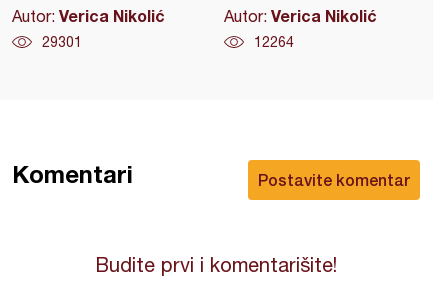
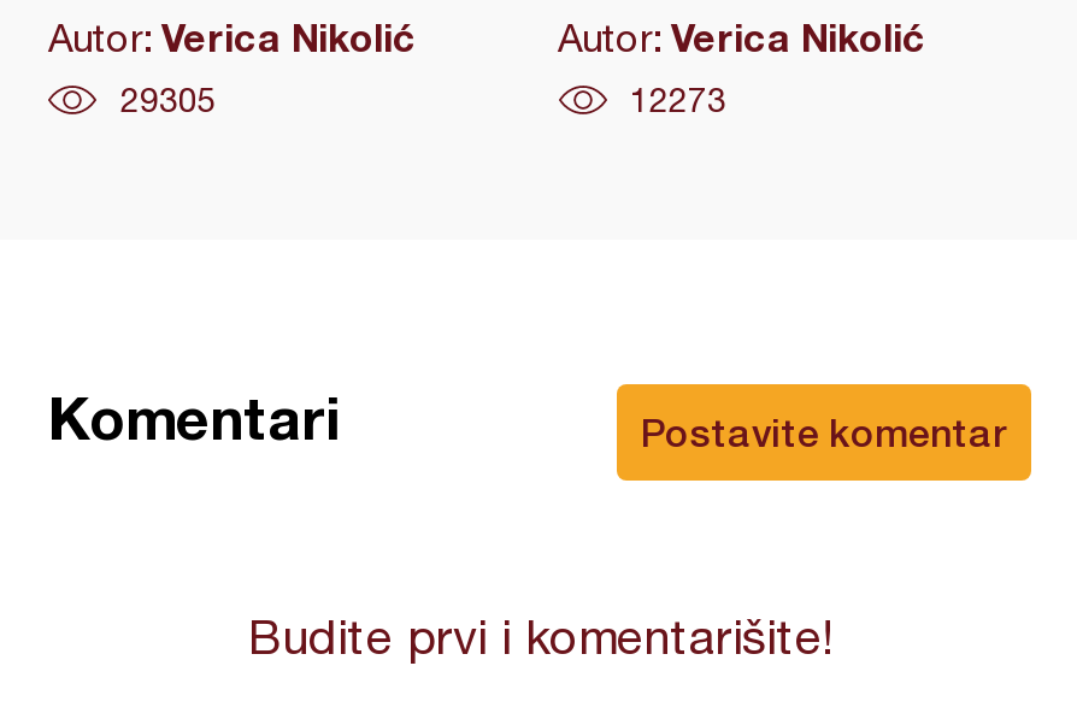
[42,34,82,50] 29301 -> [120,80,217,119] 29305
[253,34,293,50] 12264 -> [630,80,726,119] 12273

